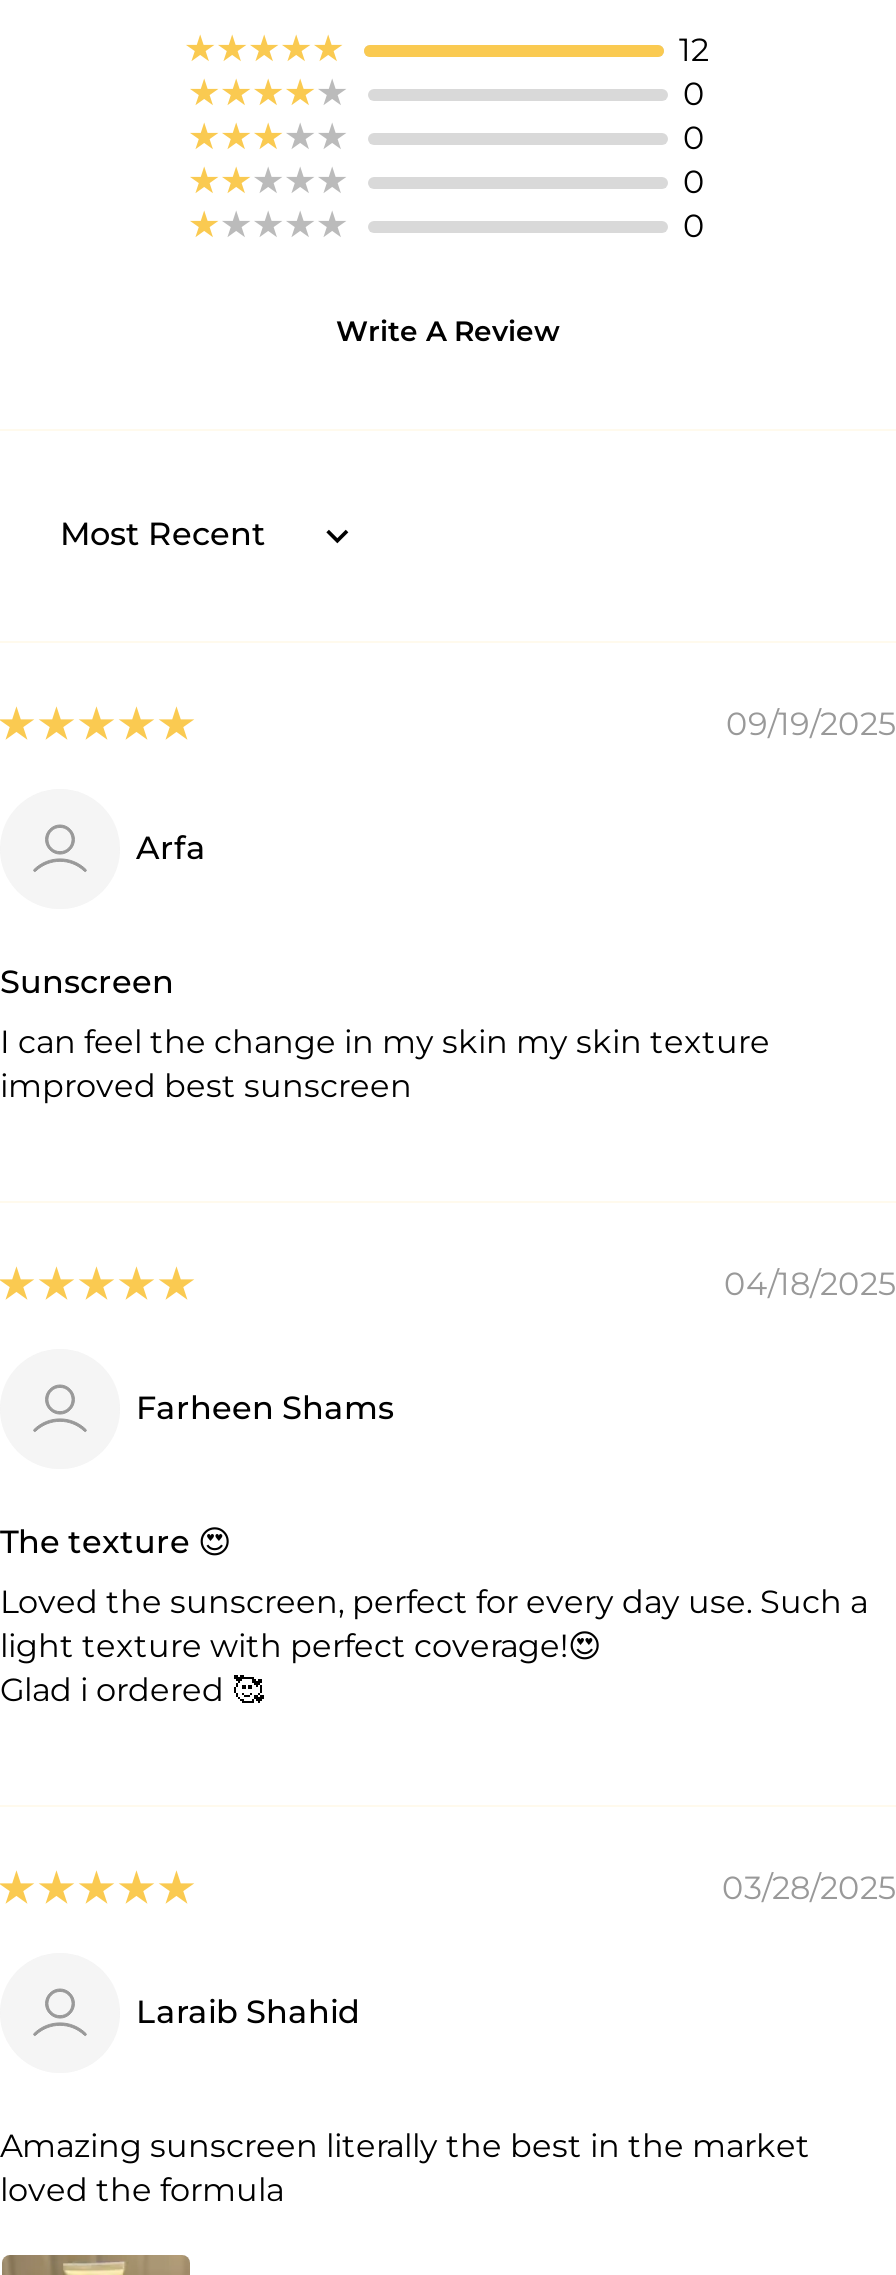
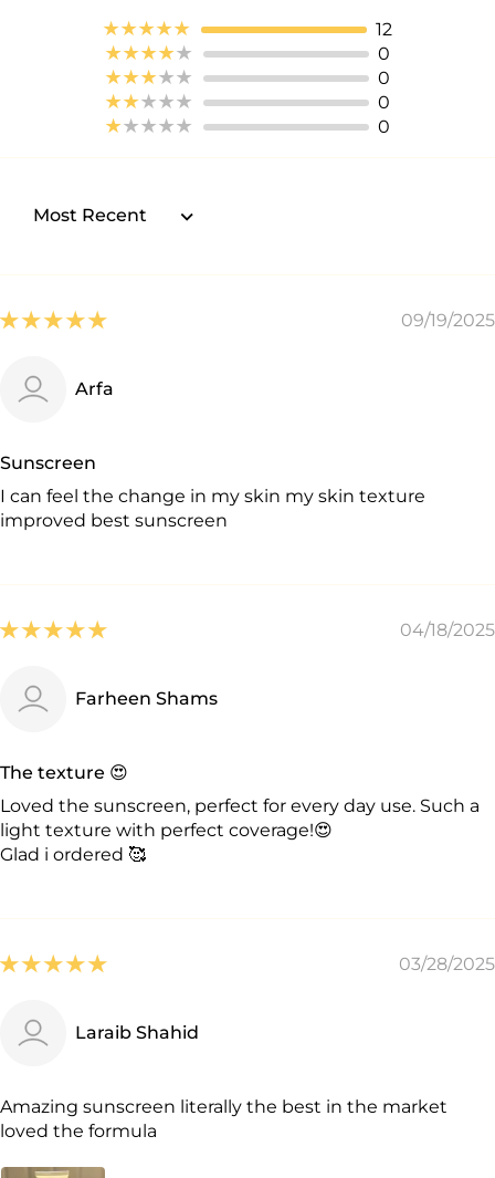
[336,312,560,348] Write A Review -> none

